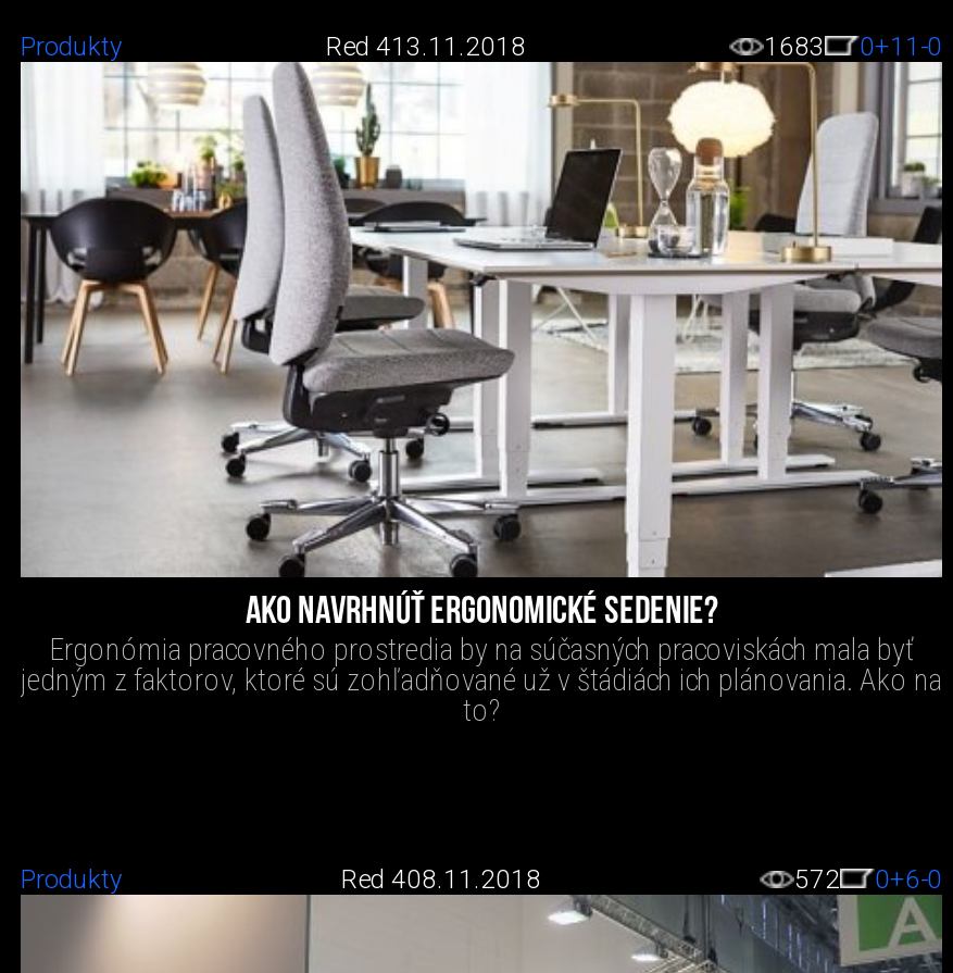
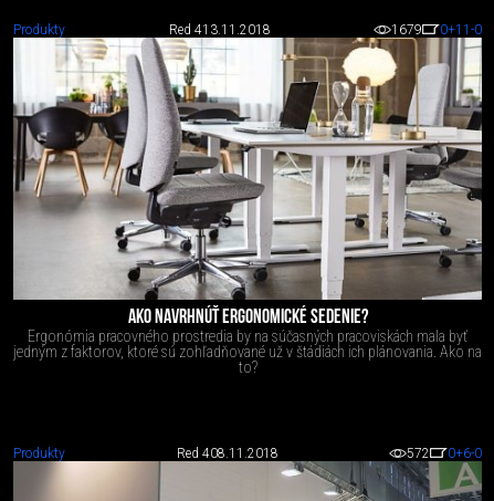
[764,31,942,61] 1683 0+11 -0 -> [391,22,482,37] 1679 0+11 -0

